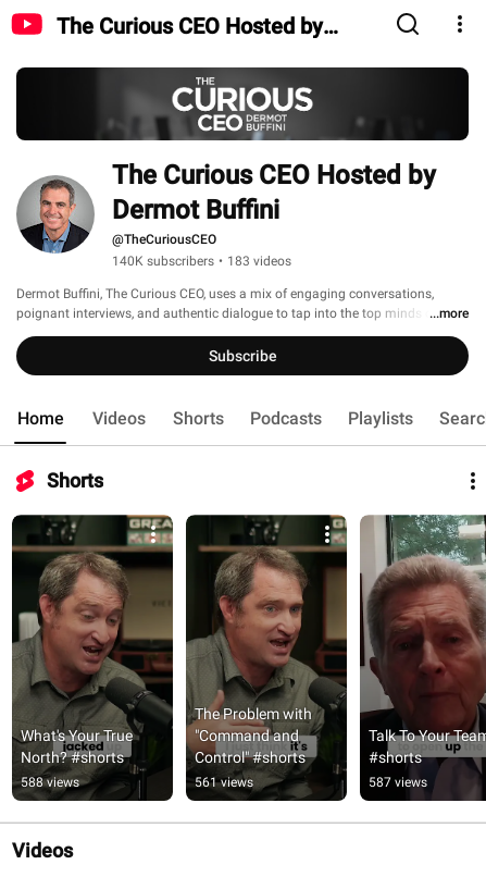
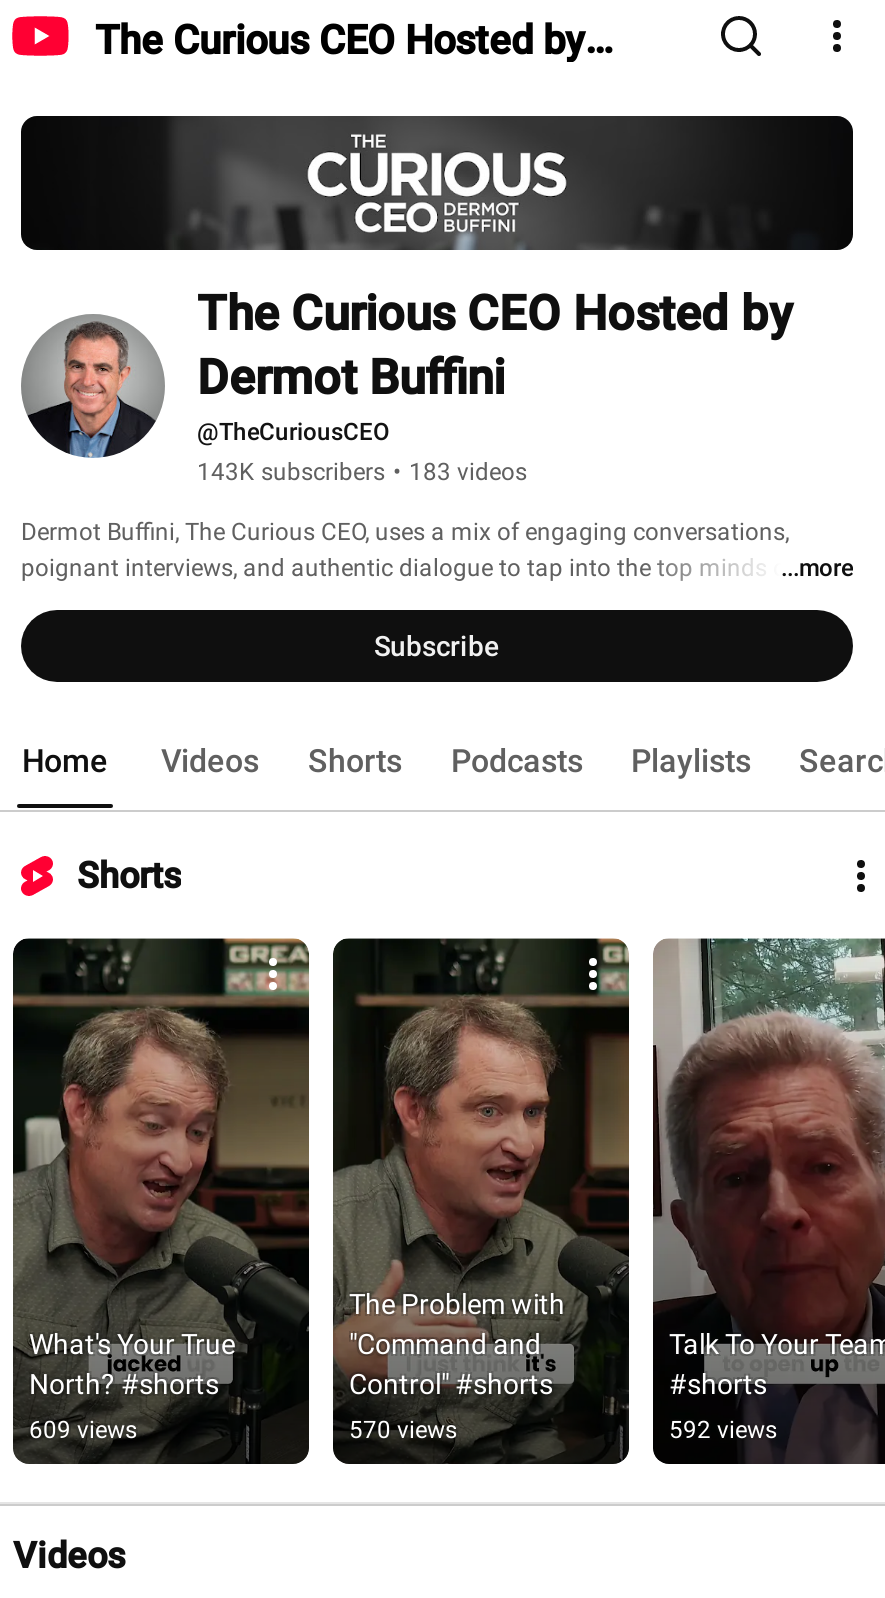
[112,254,291,269] 140K subscribers • 183 videos -> [197,458,527,486] 143K subscribers • 183 videos
[21,775,79,790] 588 views -> [29,1417,137,1445] 609 views
[195,775,253,790] 561 views -> [349,1417,457,1445] 570 views
[369,775,427,790] 587 views -> [669,1417,777,1445] 592 views

